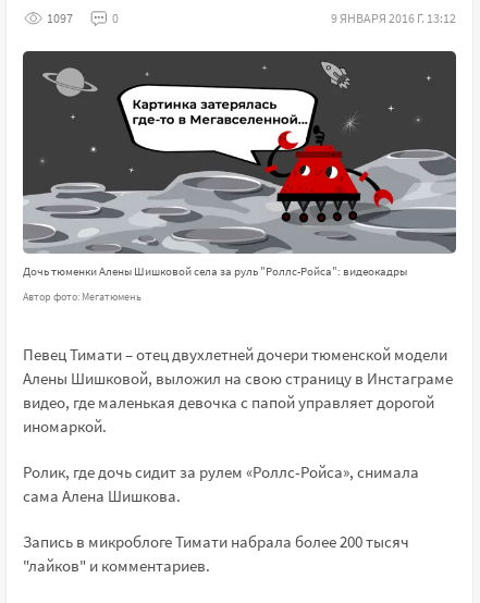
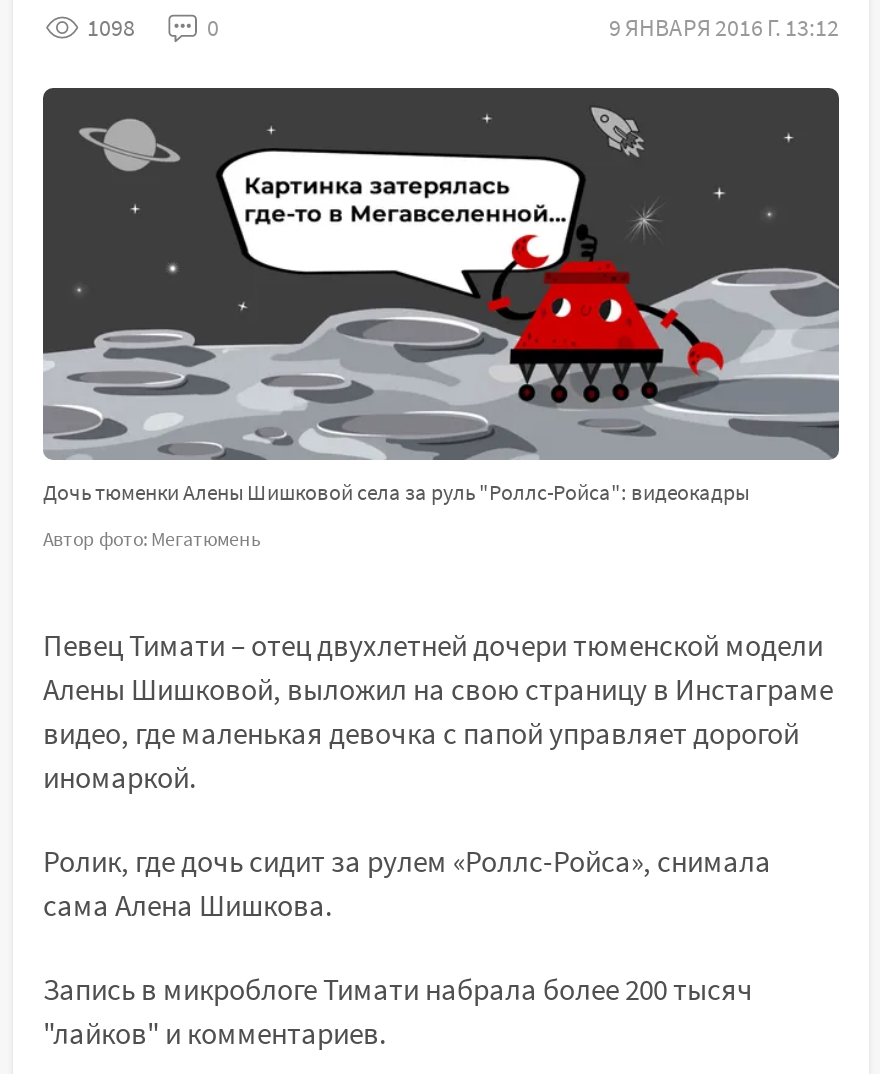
[47,10,73,26] 1097 -> [87,12,135,42] 1098

